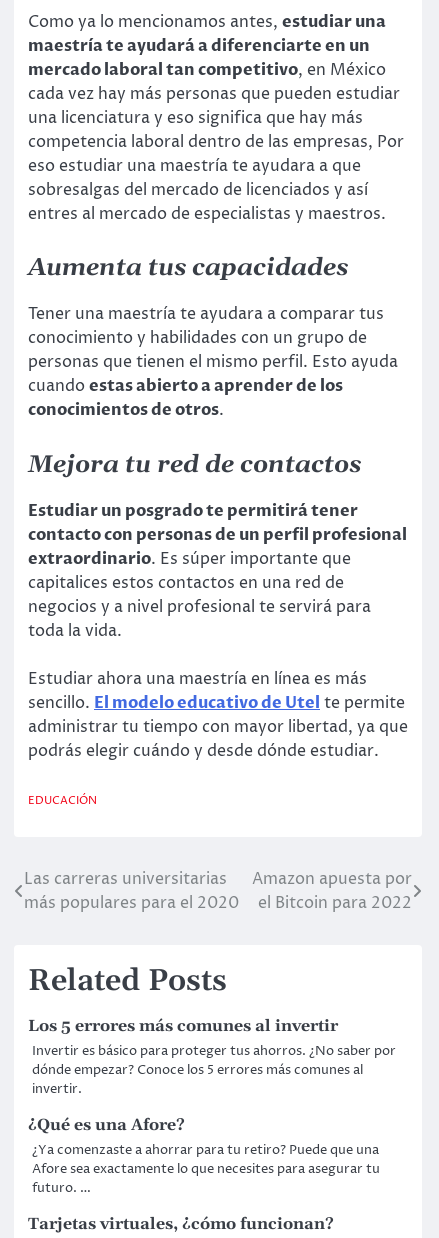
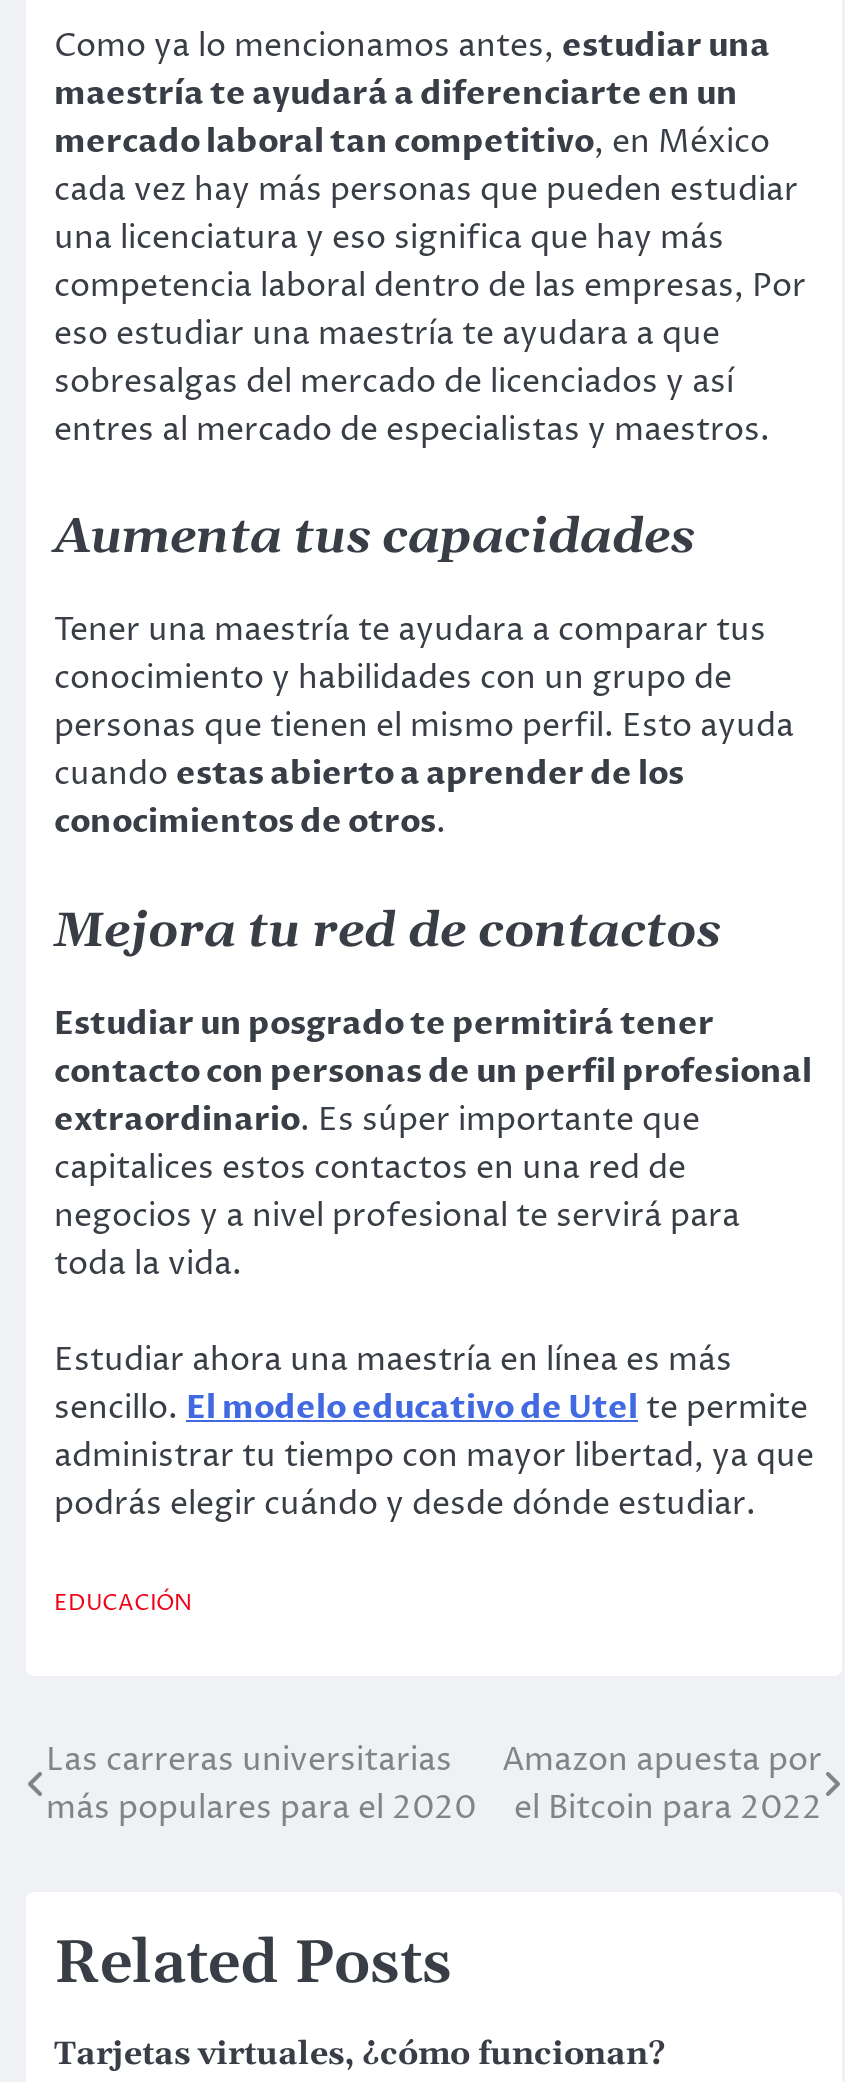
[28,1016,396,1197] Los 5 errores más comunes al invertir | Invertir es básico para proteger tus ahorros. ¿No saber por | dónde empezar? Conoce los 5 errores más comunes al | invertir. | ¿Qué es una Afore? | ¿Ya comenzaste a ahorrar para tu retiro? Puede que una | Afore sea exactamente lo que necesites para asegurar tu | futuro. … -> none

